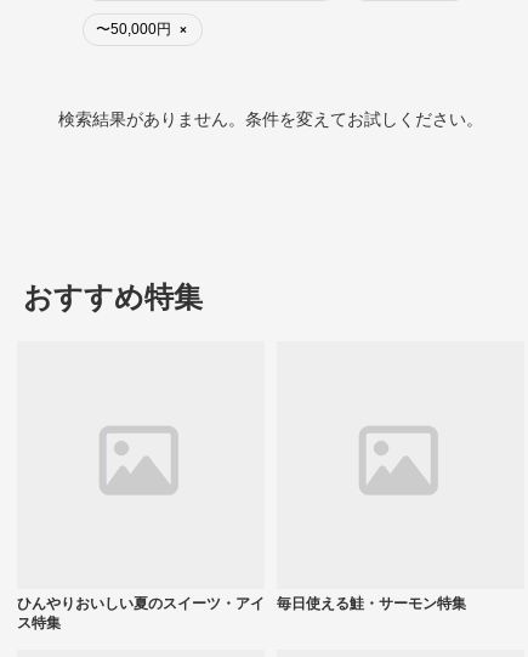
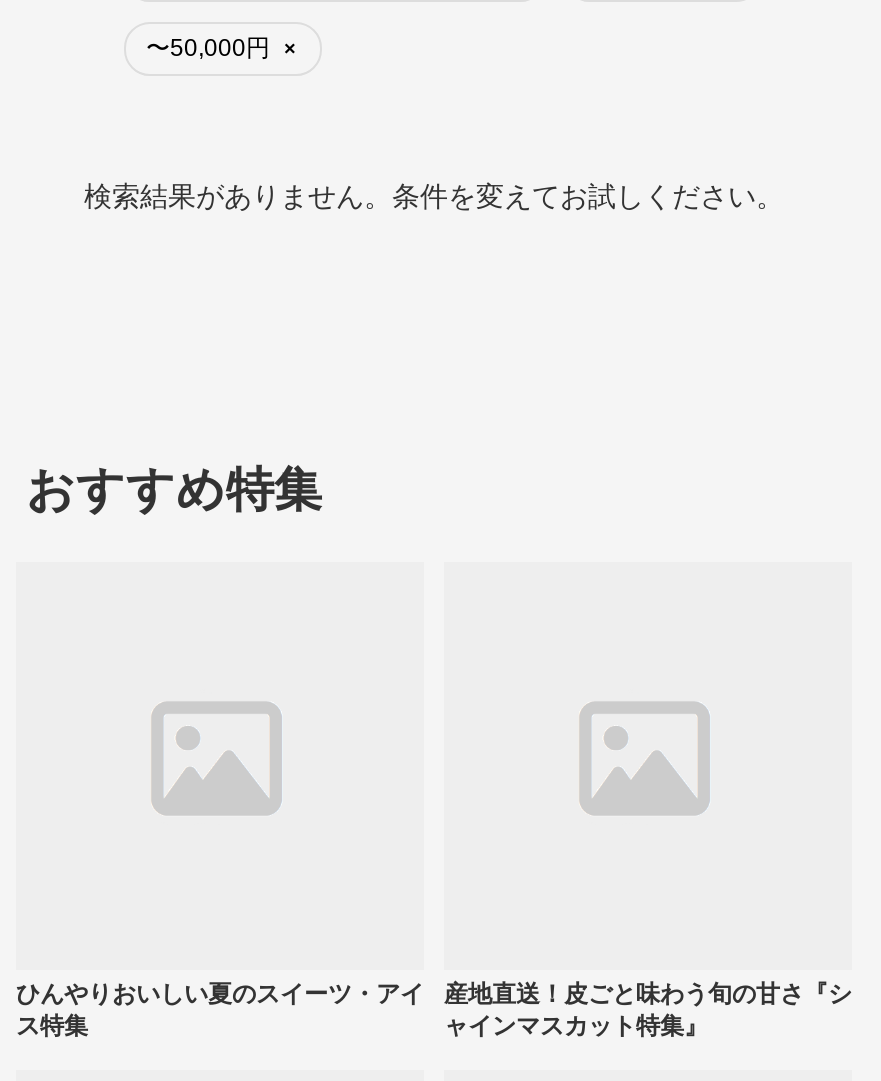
[277,595,466,612] 毎日使える鮭・サーモン特集 -> [444,979,852,1039] 産地直送！皮ごと味わう旬の甘さ『シ | ャインマスカット特集』

